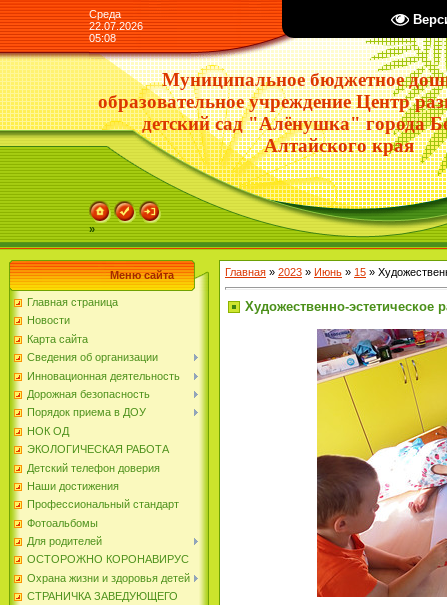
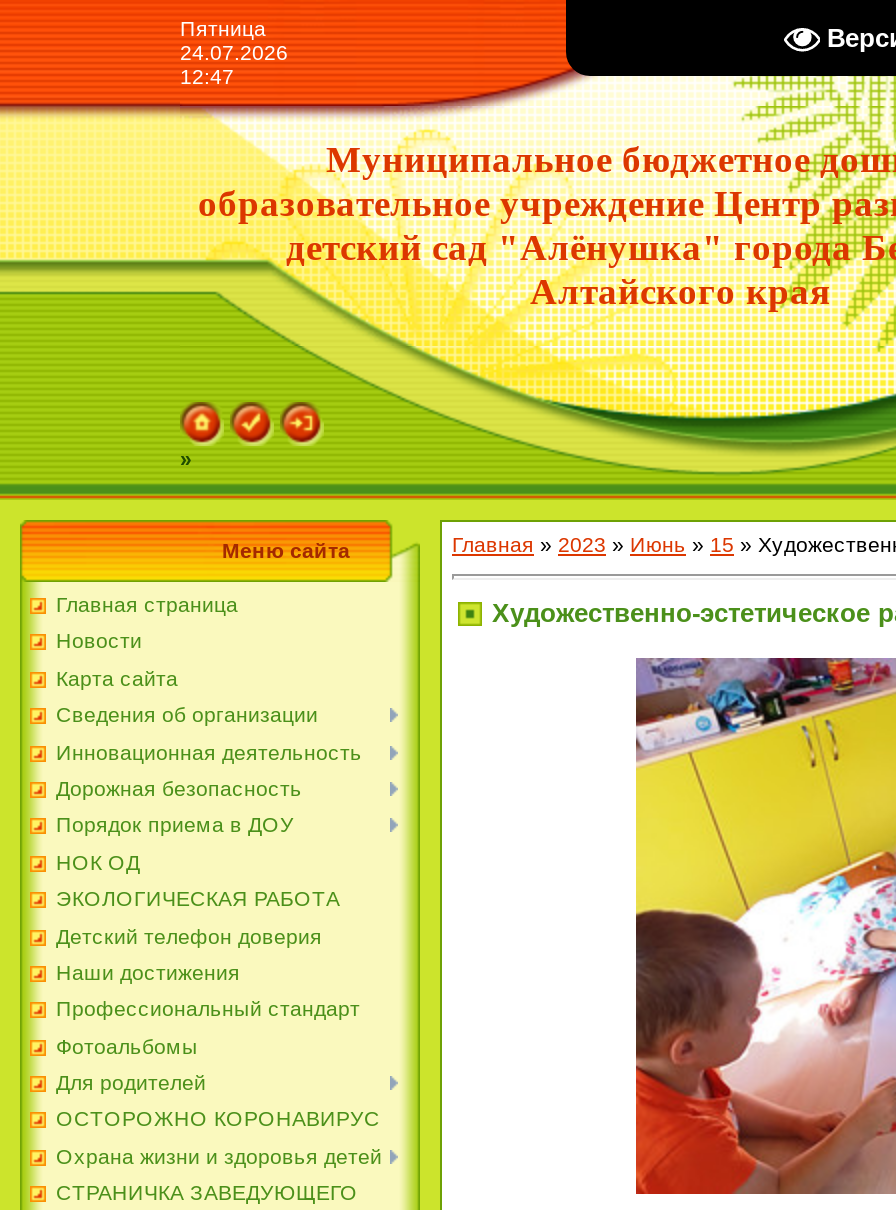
[89,8,143,44] Среда | 22.07.2026 | 05:08 -> [180,16,288,88] Пятница | 24.07.2026 | 12:47

